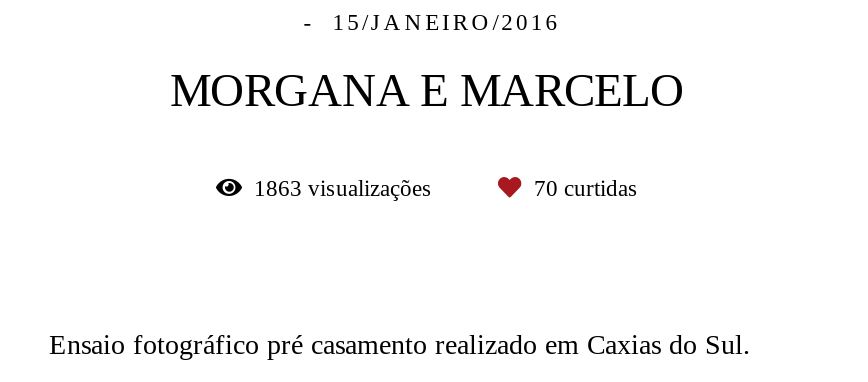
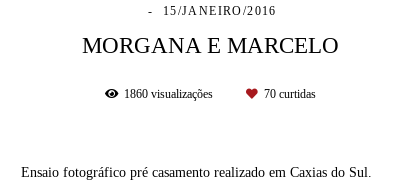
[254,175,438,201] 1863 visualizações -> [123,88,215,101] 1860 visualizações

